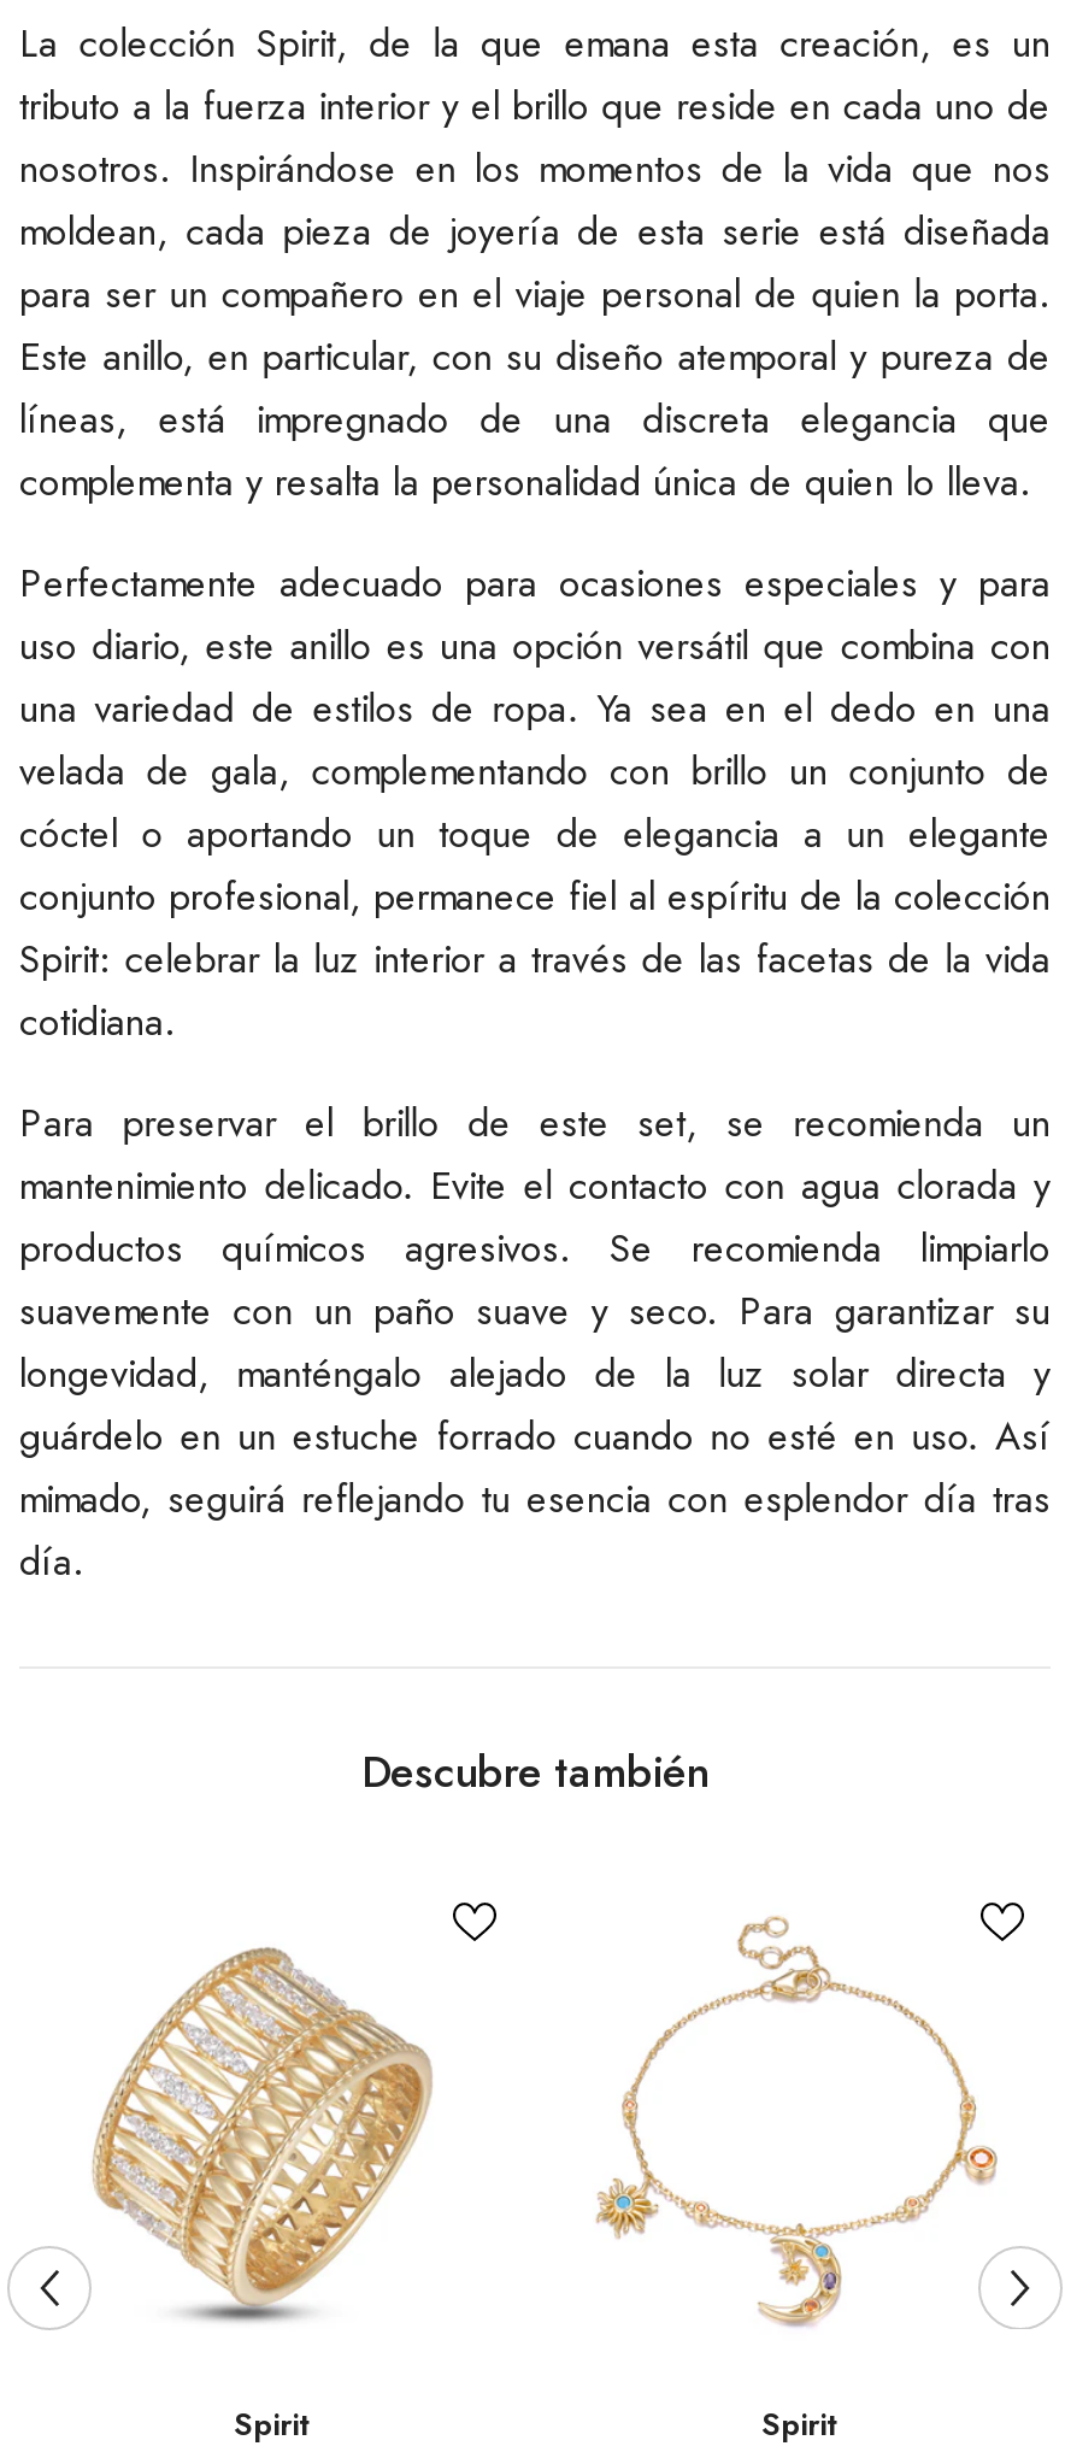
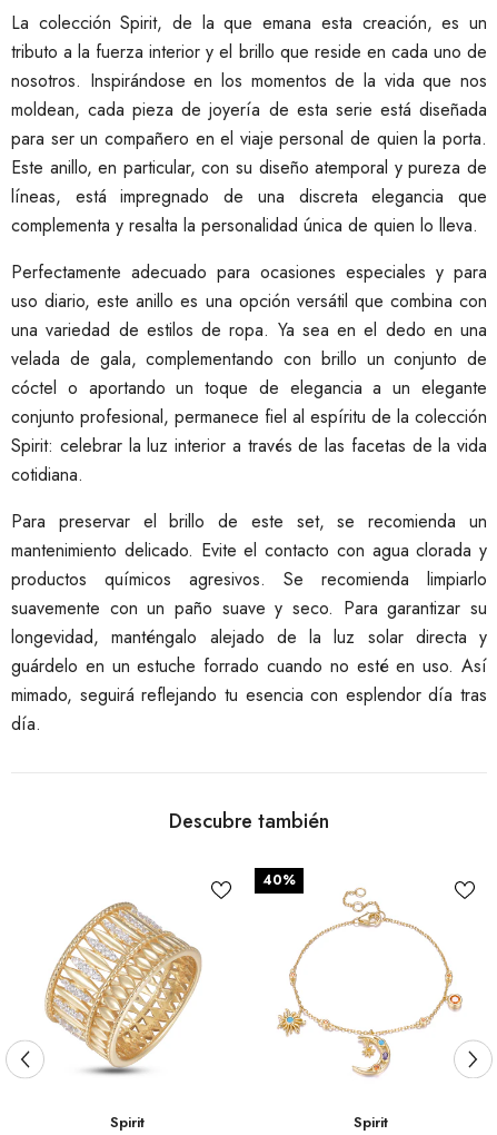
none -> [262,870,296,890] 40%

